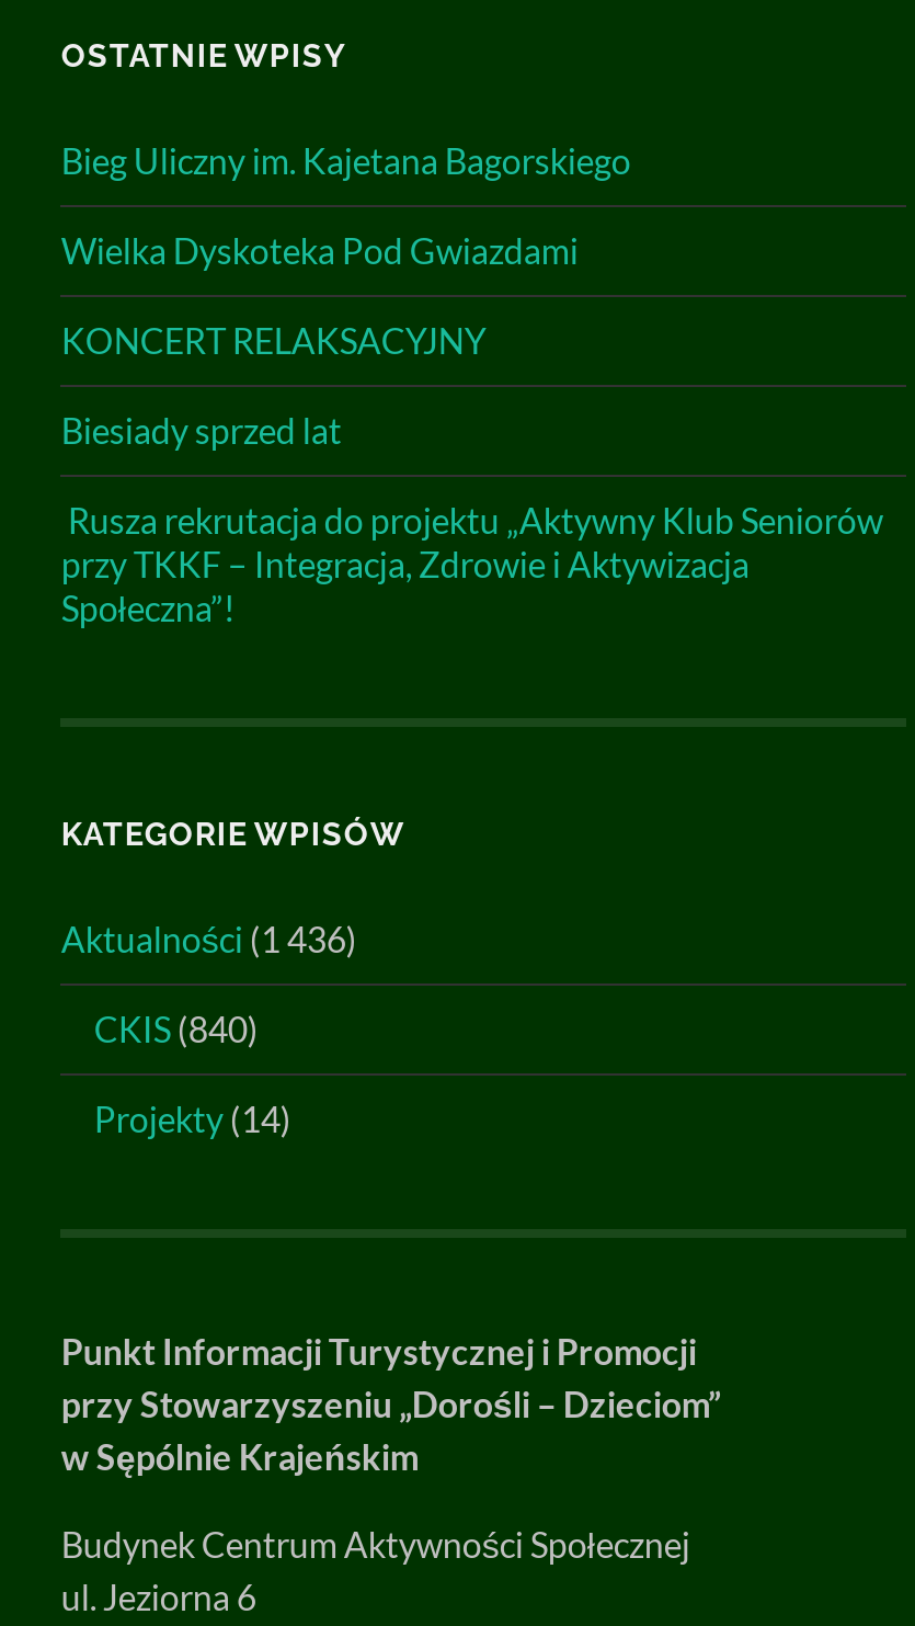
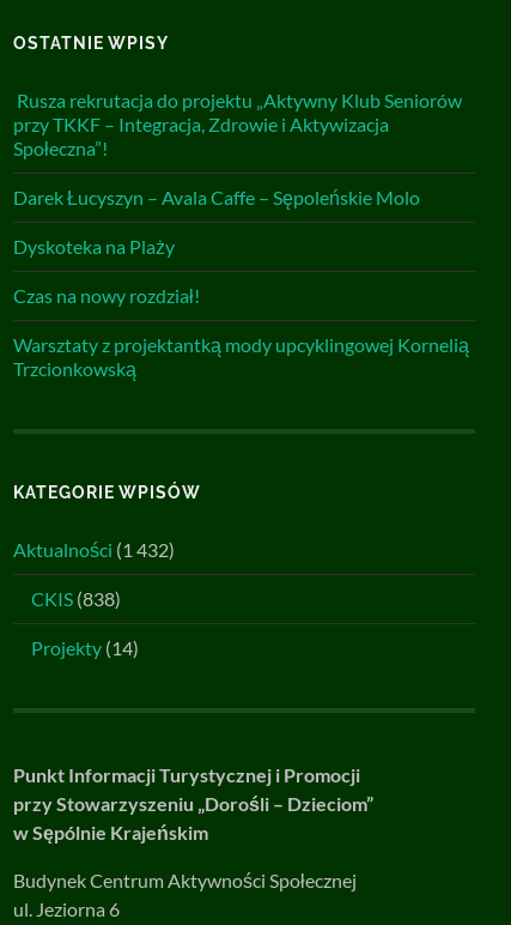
[61,139,631,450] Bieg Uliczny im. Kajetana Bagorskiego | Wielka Dyskoteka Pod Gwiazdami | KONCERT RELAKSACYJNY | Biesiady sprzed lat -> none
moved [61,499,883,628] -> [14,89,462,159]: Rusza rekrutacja do projektu „Aktywny Klub Seniorów | przy TKKF – Integracja, Zdrowie i Aktywizacja | Społeczna”!
none -> [14,186,470,380] Darek Łucyszyn – Avala Caffe – Sępoleńskie Molo | Dyskoteka na Plaży | Czas na nowy rozdział! | Warsztaty z projektantką mody upcyklingowej Kornelią | Trzcionkowską
[61,917,357,959] Aktualności (1 436) -> [14,538,175,561] Aktualności (1 432)
[94,1007,258,1049] CKIS (840) -> [32,587,121,610] CKIS (838)

